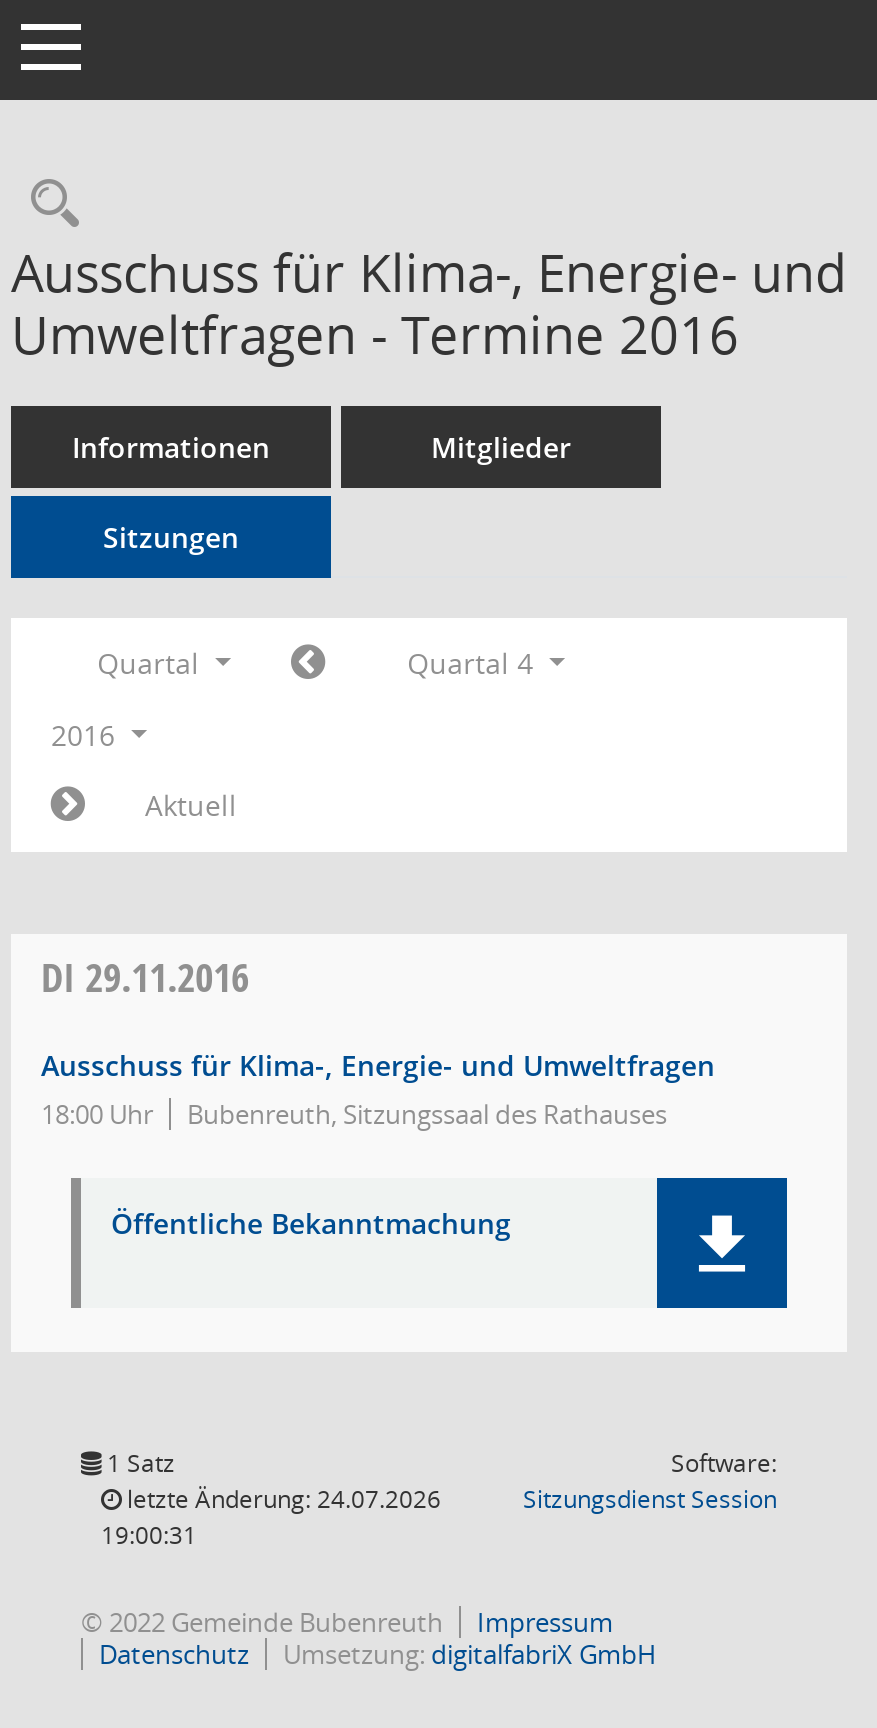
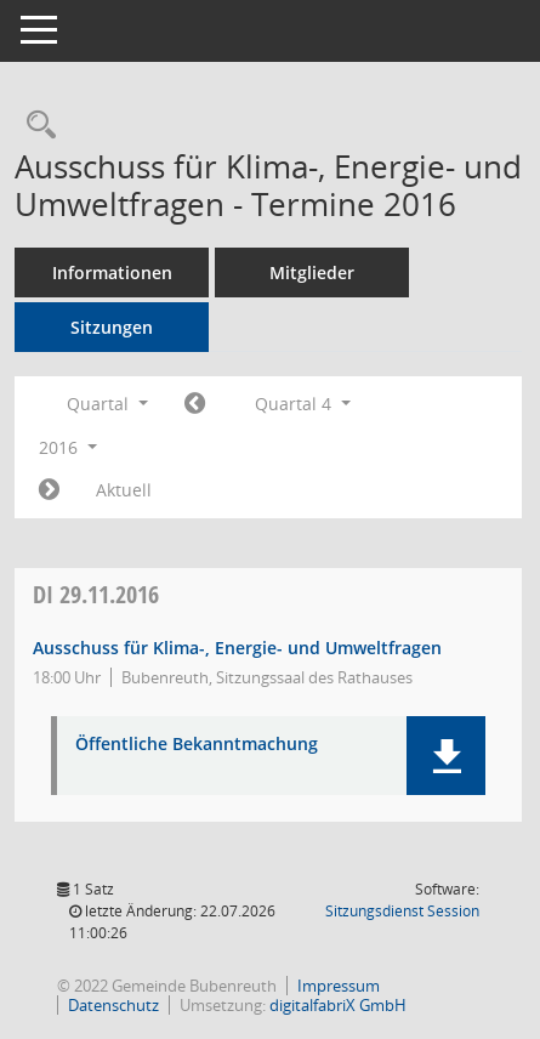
[121,1482,441,1516] letzte Änderung: 24.07.2026 -> [81,901,275,921] letzte Änderung: 22.07.2026
[101,1518,197,1552] 19:00:31 -> [69,922,127,943] 11:00:26

